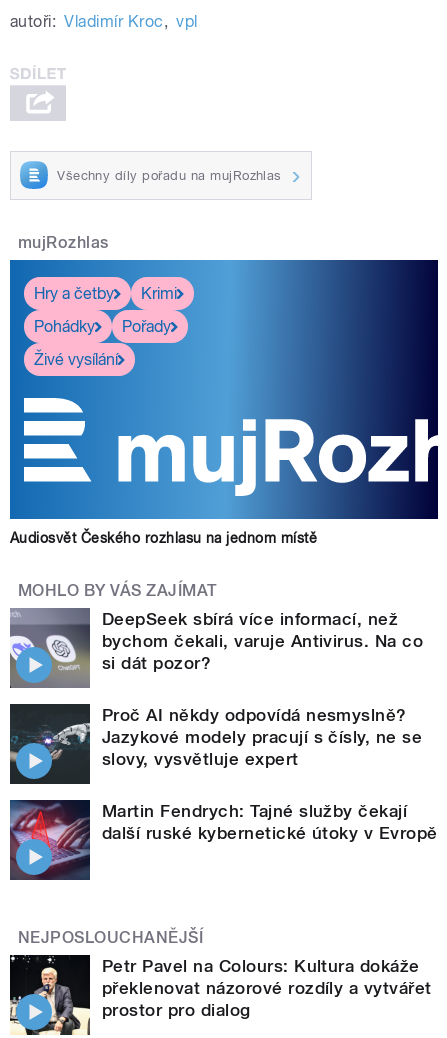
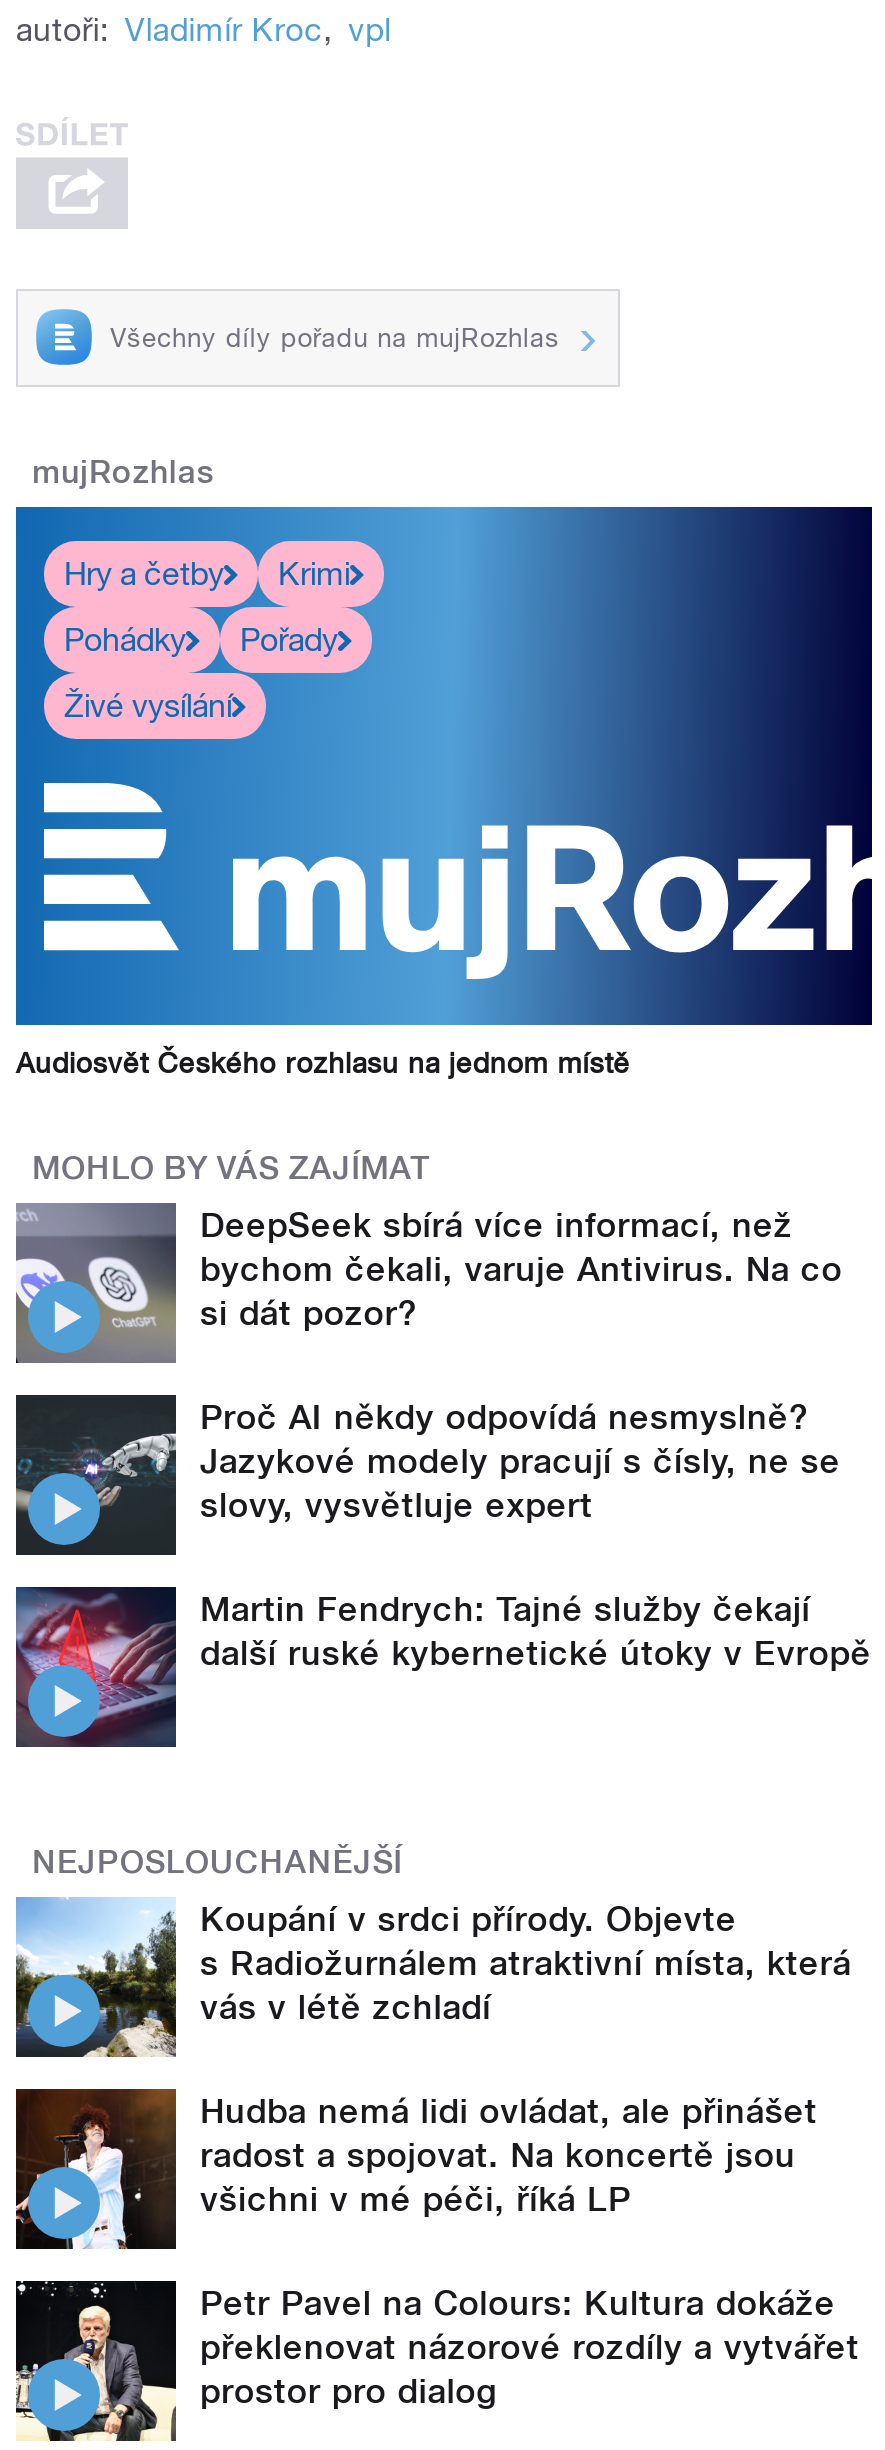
none -> [14,1897,851,2220] [image] | Koupání v srdci přírody. Objevte | s Radiožurnálem atraktivní místa, která | vás v létě zchladí | Hudba nemá lidi ovládat, ale přinášet | radost a spojovat. Na koncertě jsou | všichni v mé péči, říká LP
none -> [14,2087,178,2251] [image]

